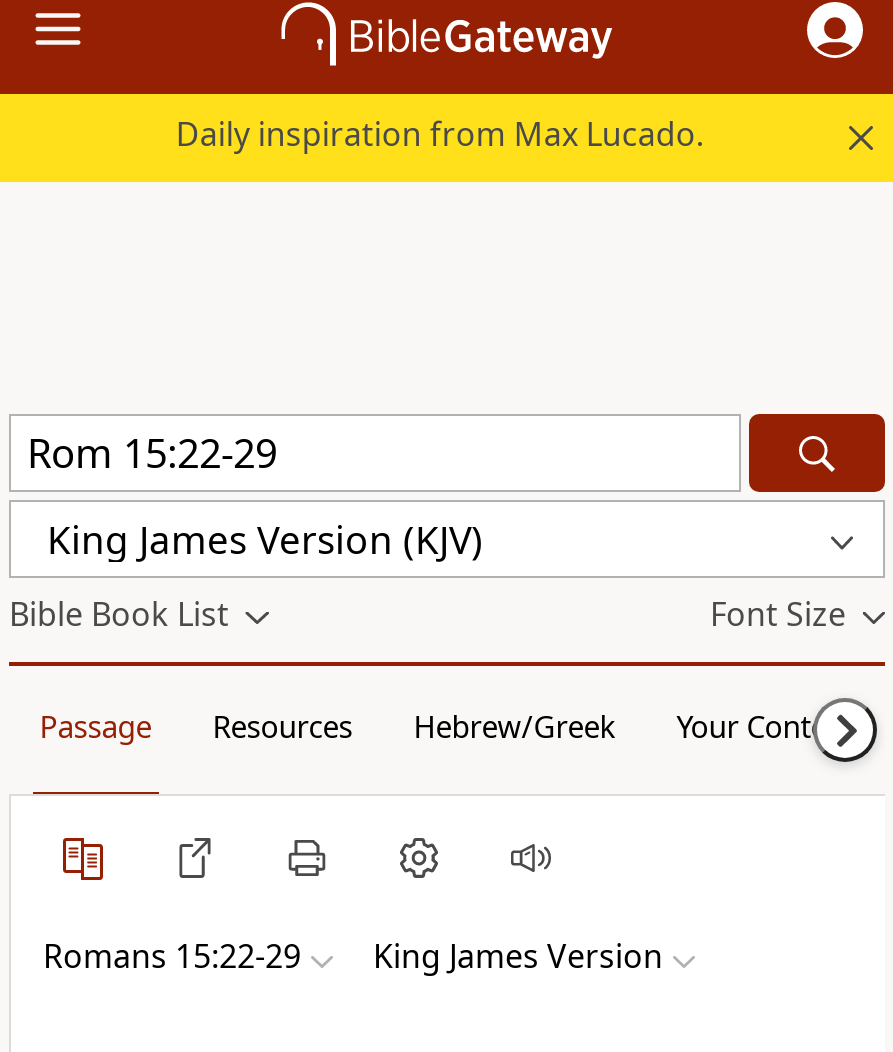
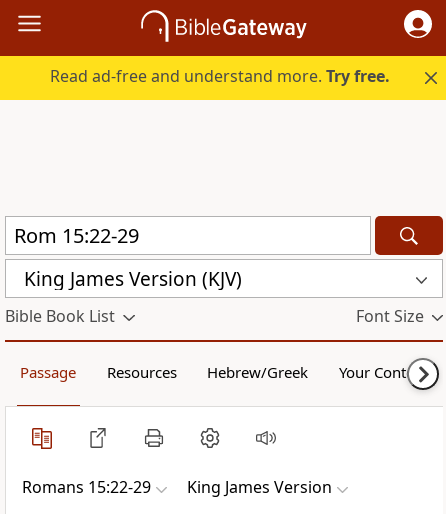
[176,112,704,156] Daily inspiration from Max Lucado. -> [50,65,390,87] Read ad-free and understand more. Try free.

